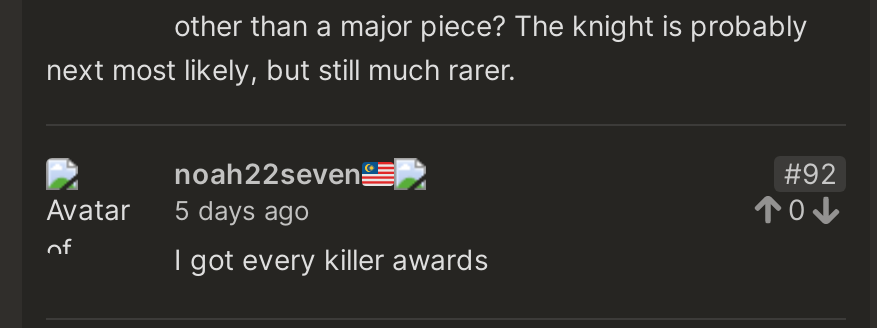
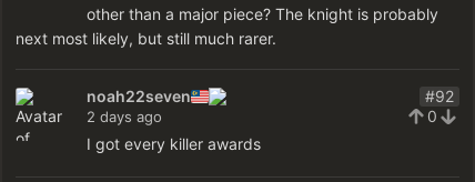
[174,194,310,226] 5 days ago -> [87,108,162,125] 2 days ago

